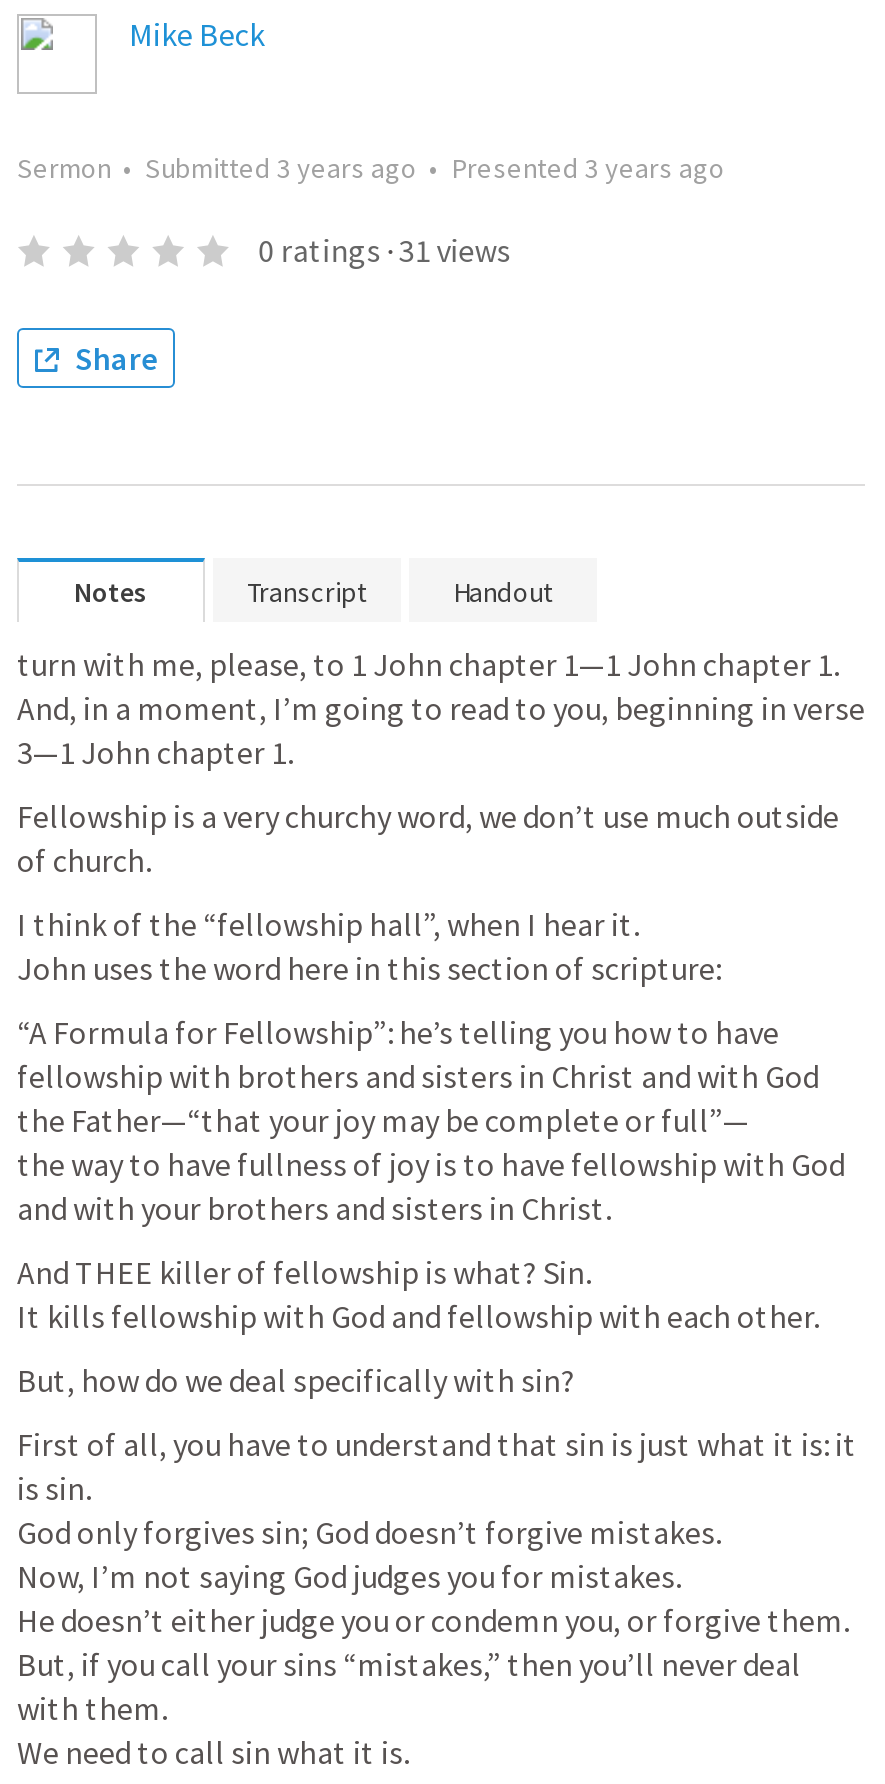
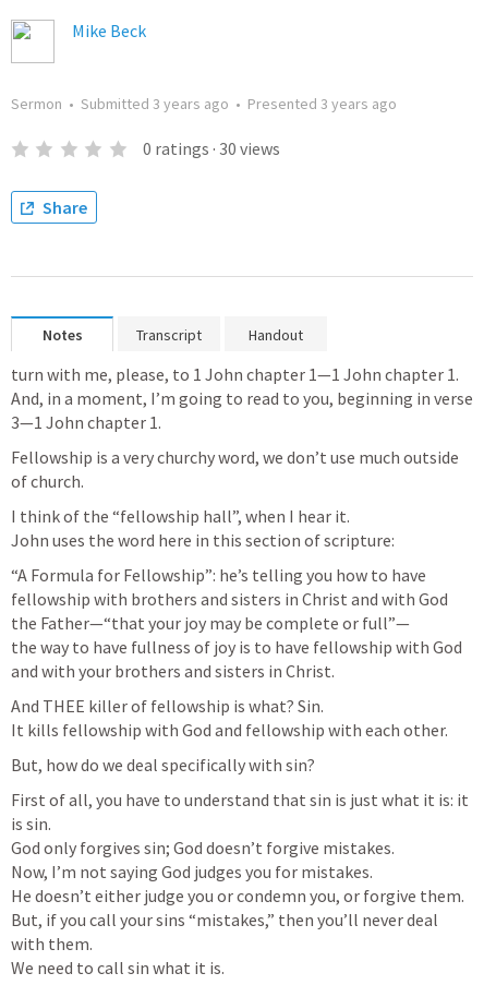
[258,230,510,270] 0 ratings · 31 views -> [142,137,280,159] 0 ratings · 30 views

